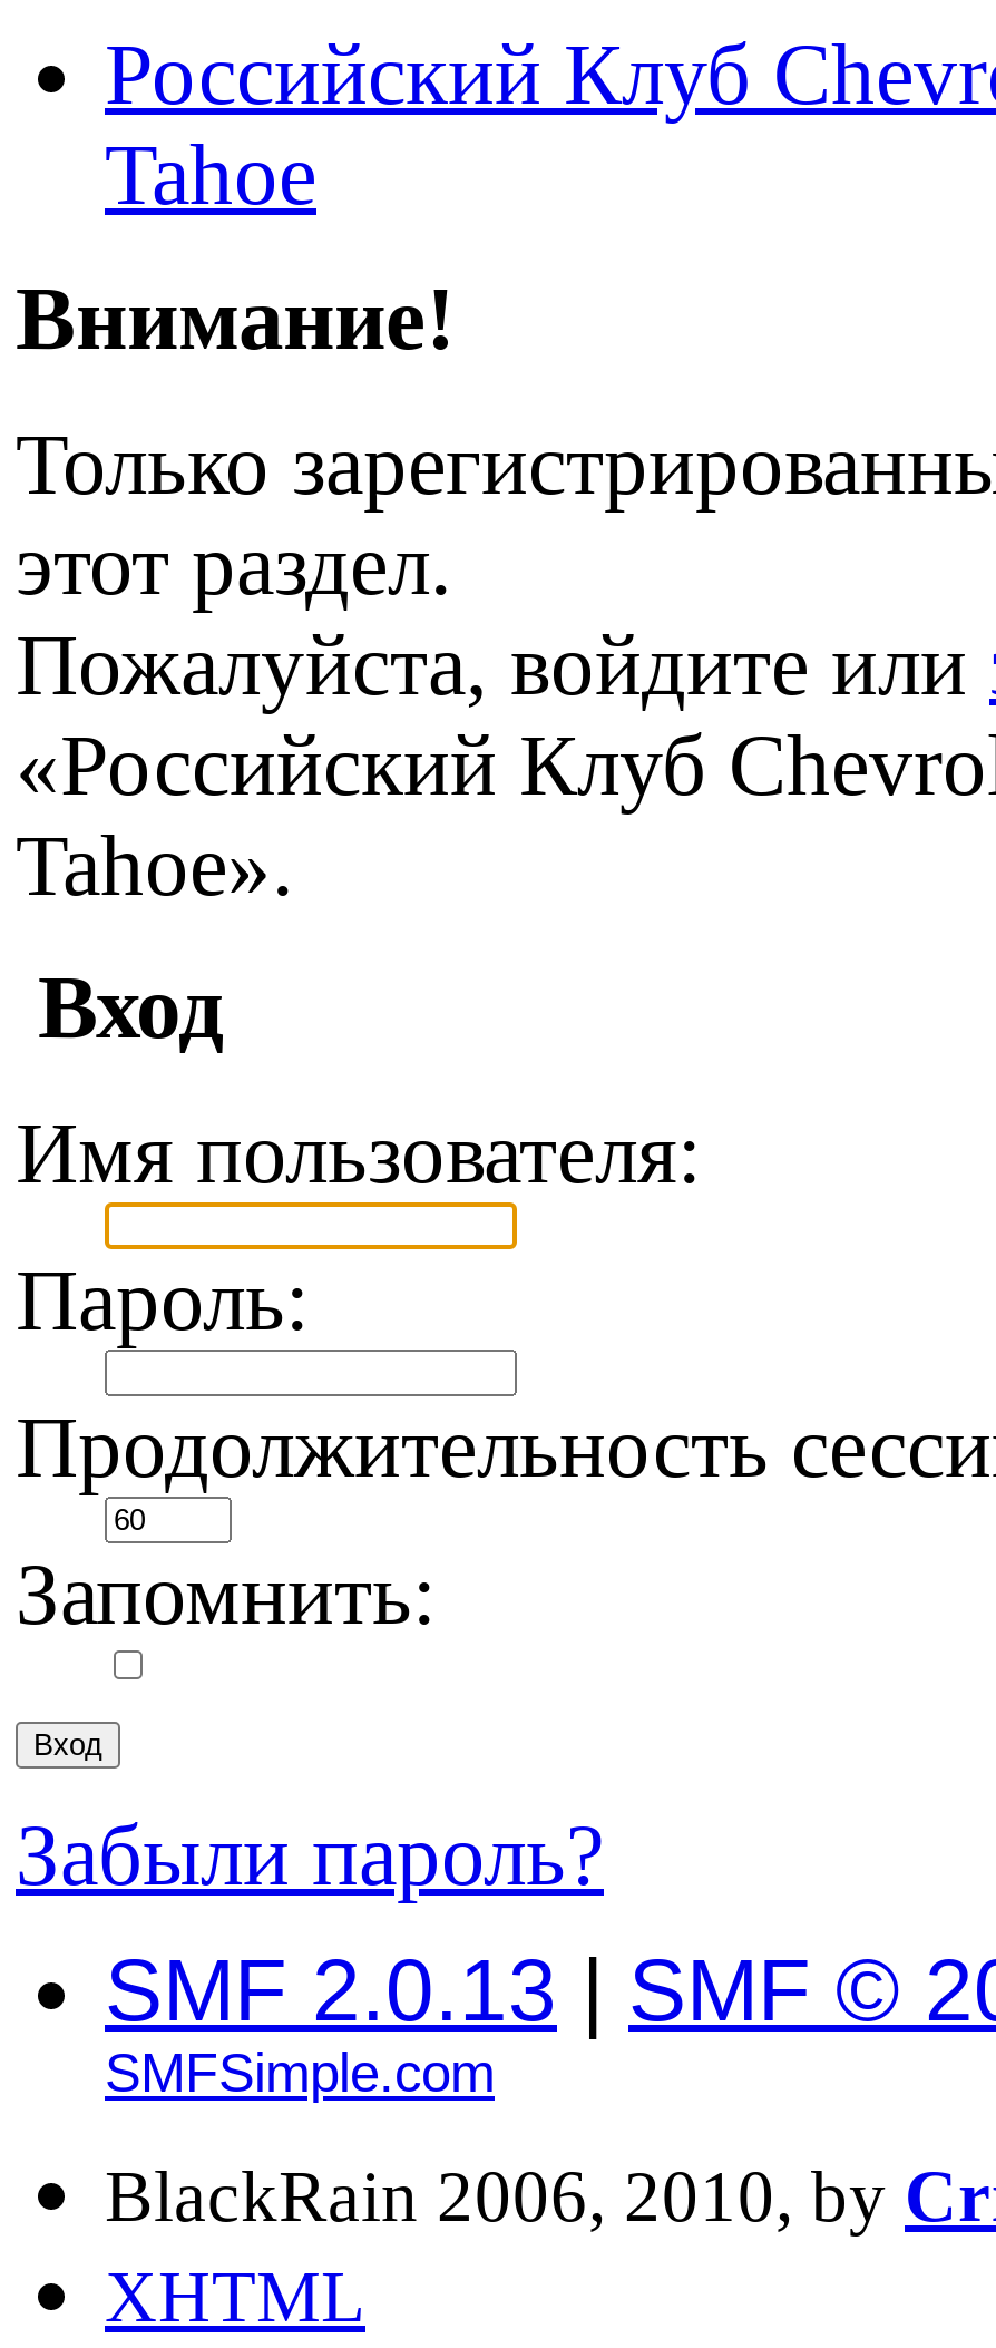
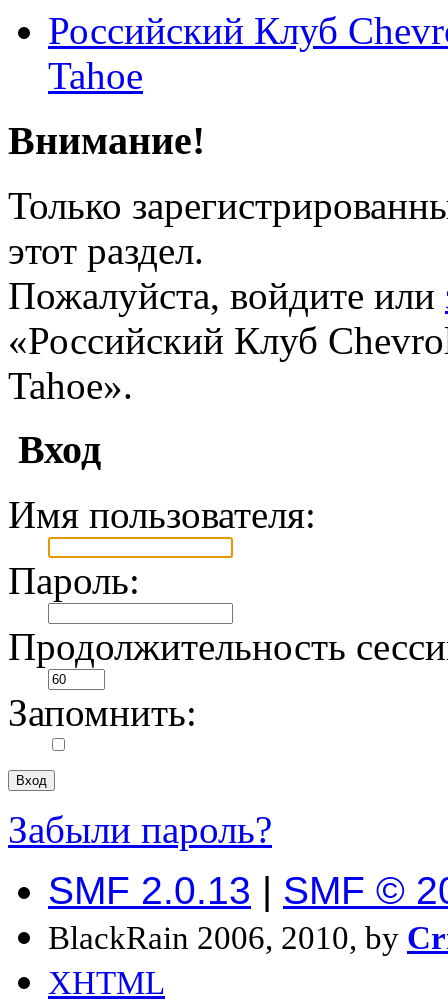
[105,2043,495,2139] SMFSimple.com -> none

